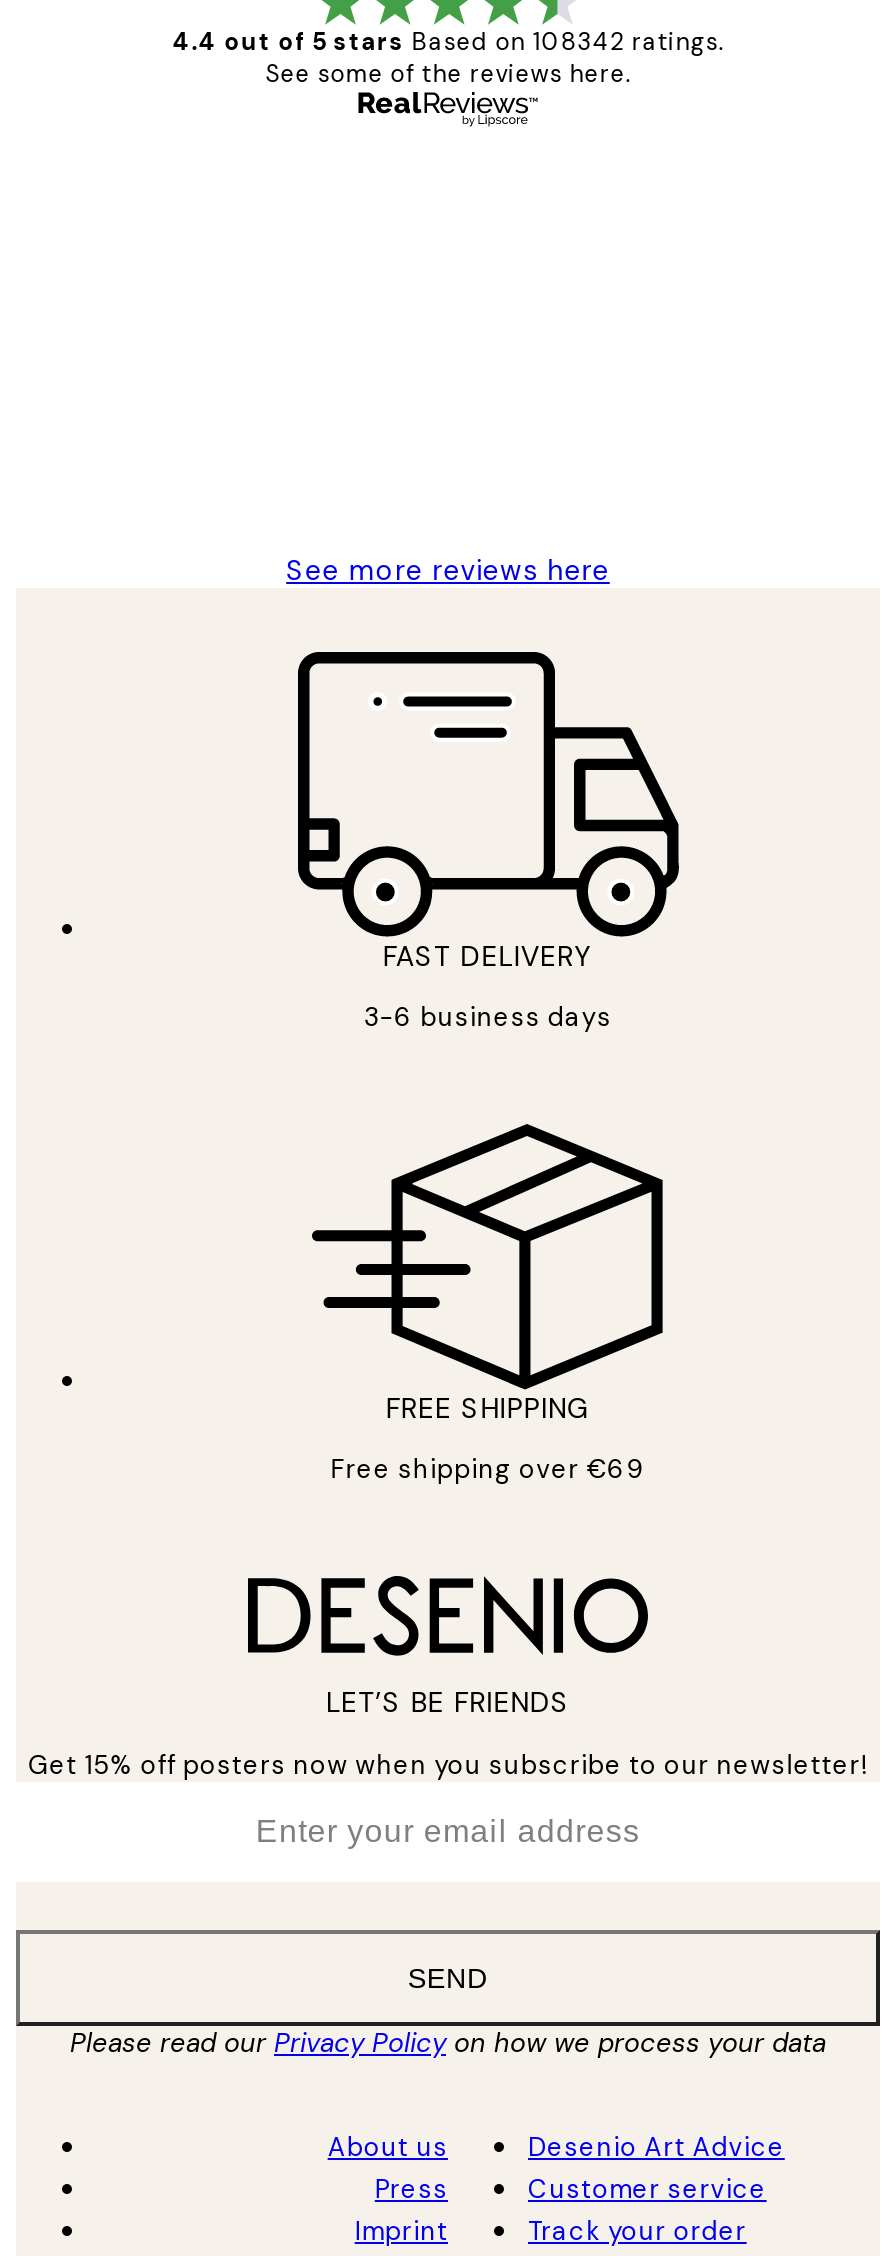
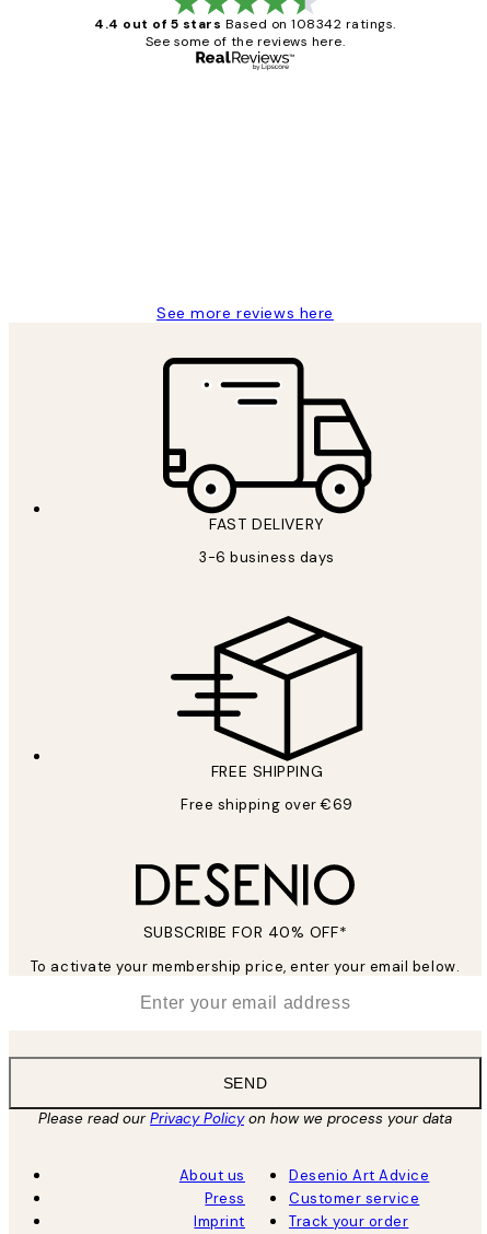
[326,1685,570,1721] LET’S BE FRIENDS -> [143,922,347,941] SUBSCRIBE FOR 40% OFF*
[28,1749,868,1783] Get 15% off posters now when you subscribe to our newsletter! -> [31,957,460,975] To activate your membership price, enter your email below.

